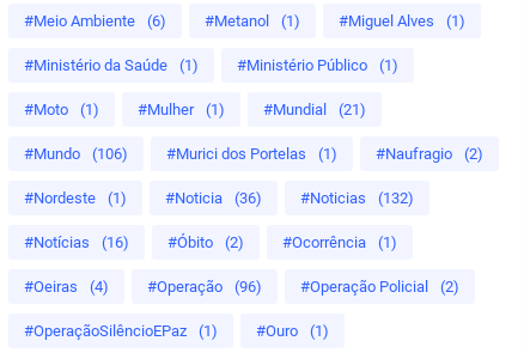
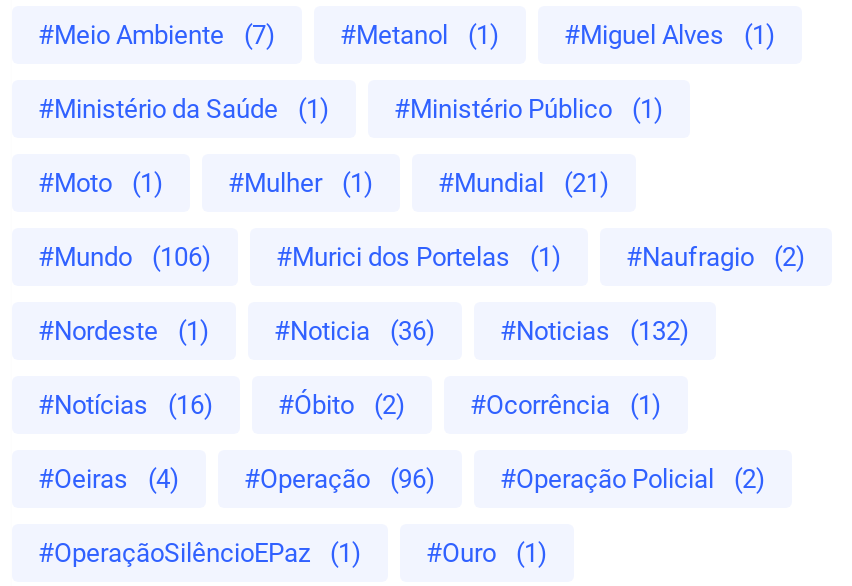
[24,12,166,30] #Meio Ambiente (6) -> [38,20,276,50] #Meio Ambiente (7)

